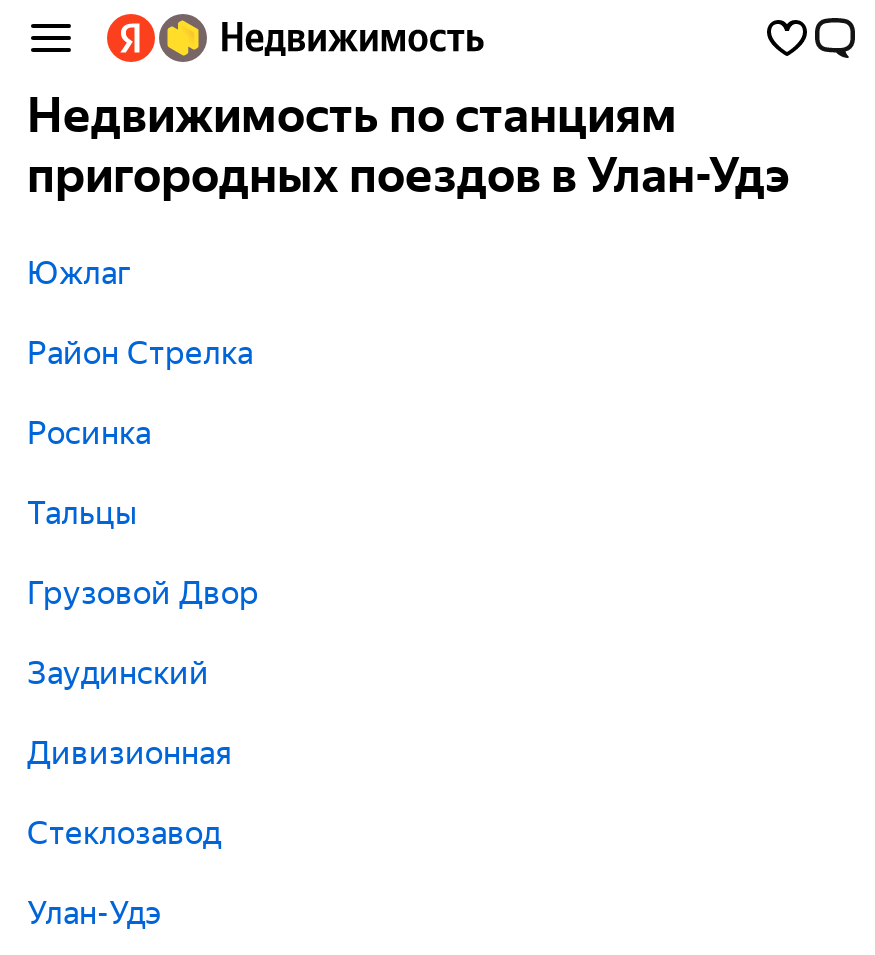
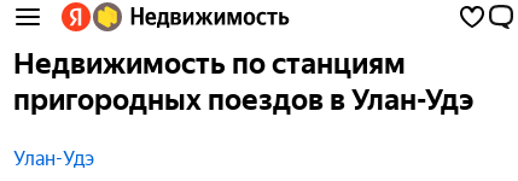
[27,254,259,852] Южлаг | Район Стрелка | Росинка | Тальцы | Грузовой Двор | Заудинский | Дивизионная | Стеклозавод -> none

